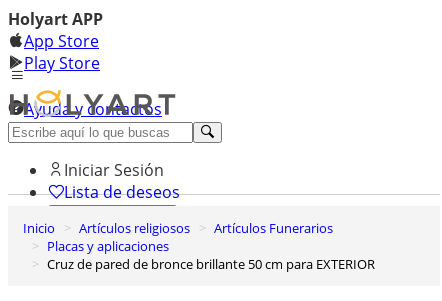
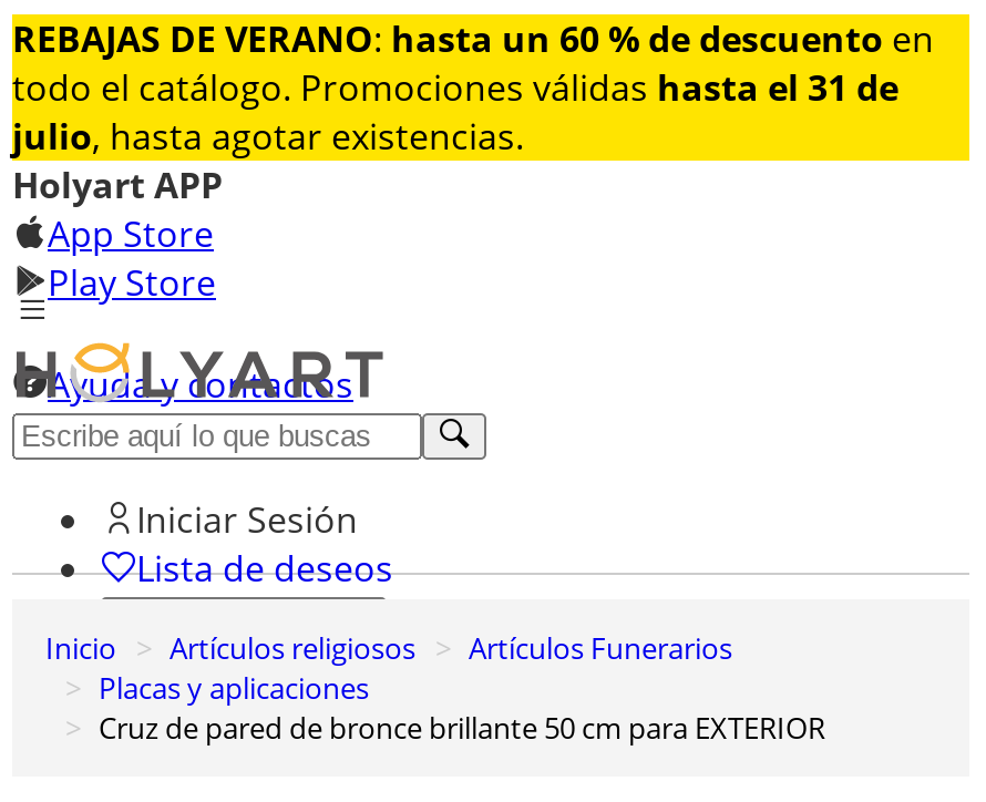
none -> [12,12,972,163] [image] | REBAJAS DE VERANO: hasta un 60 % de descuento en | todo el catálogo. Promociones válidas hasta el 31 de | julio, hasta agotar existencias.

